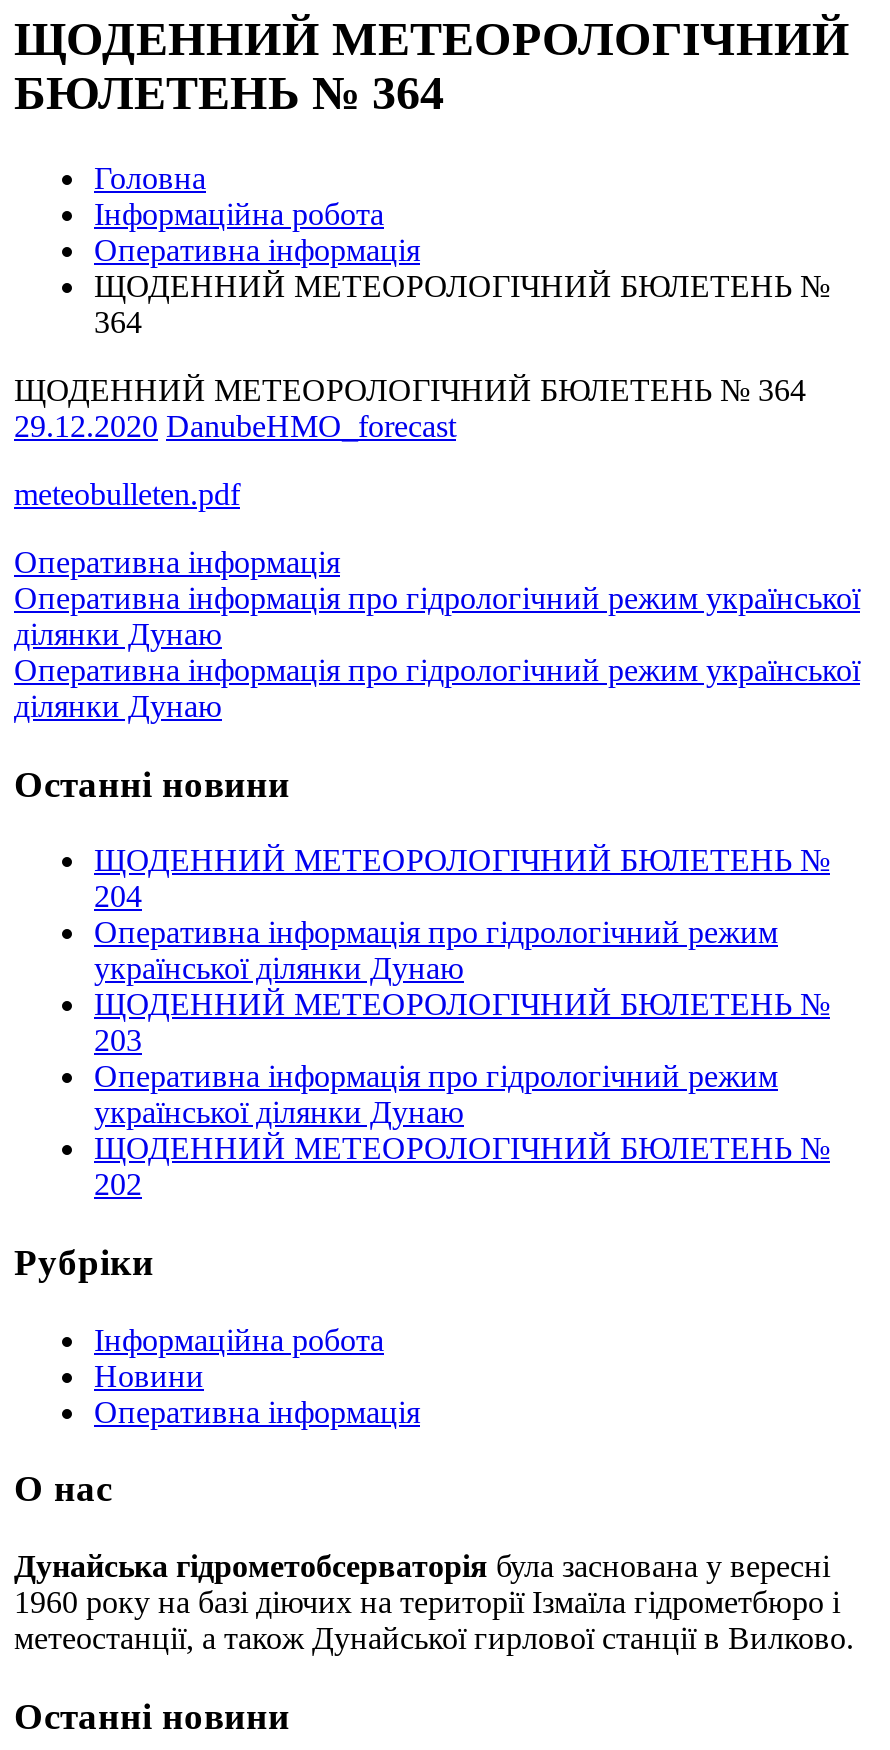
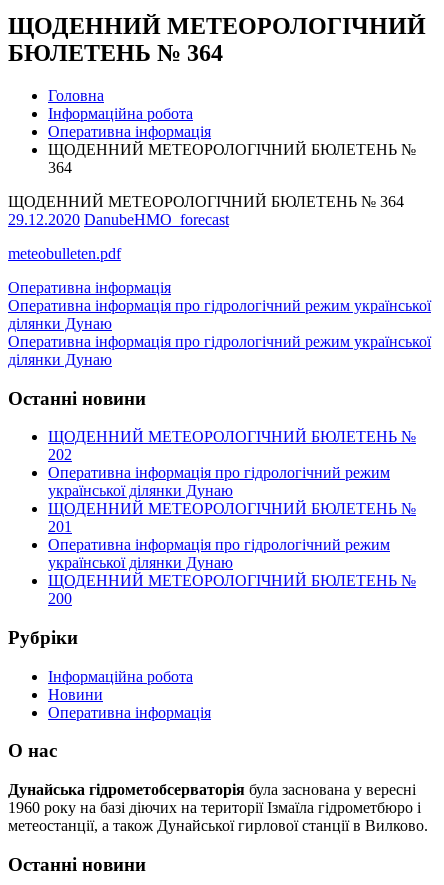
[94,879,142,913] 204 -> [48,446,72,463] 202
[94,1023,142,1057] 203 -> [48,518,72,535] 201
[94,1167,142,1201] 202 -> [48,590,72,607] 200

